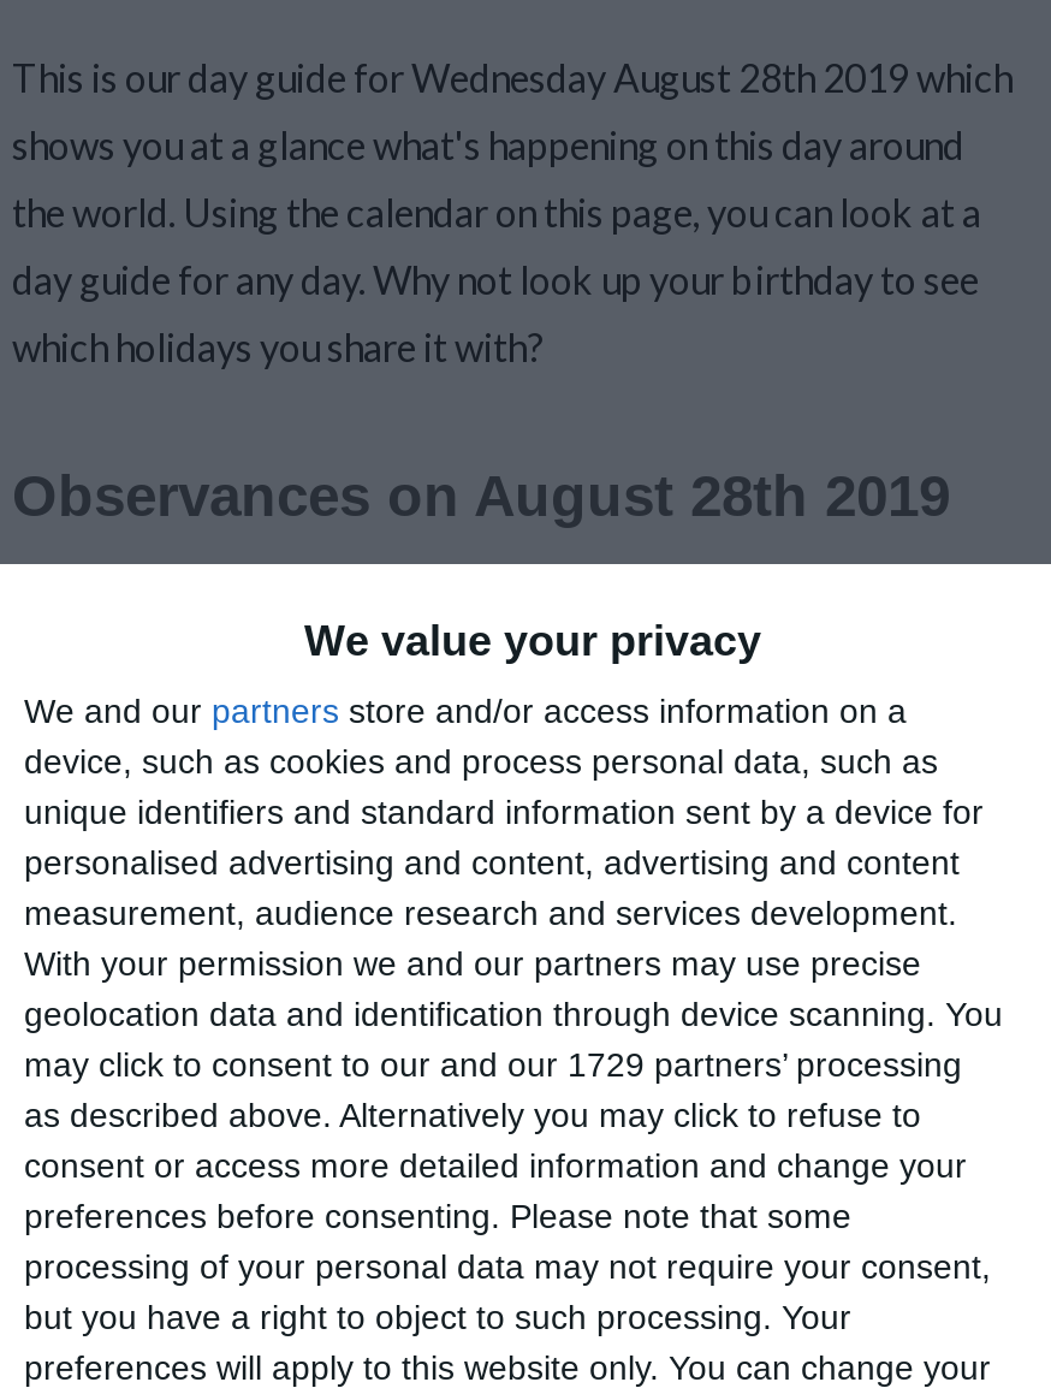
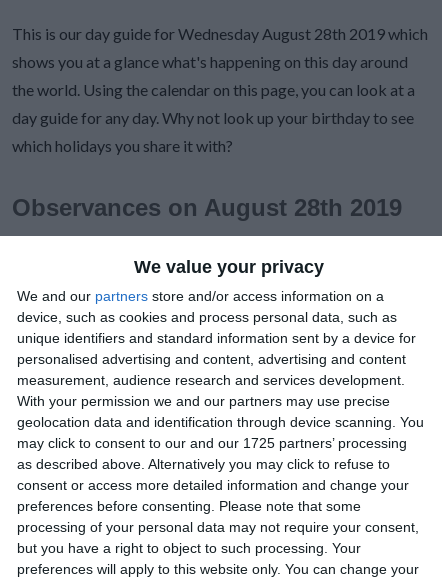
[24,1044,962,1083] may click to consent to our and our 1729 partners’ processing -> [17,435,407,451] may click to consent to our and our 1725 partners’ processing

